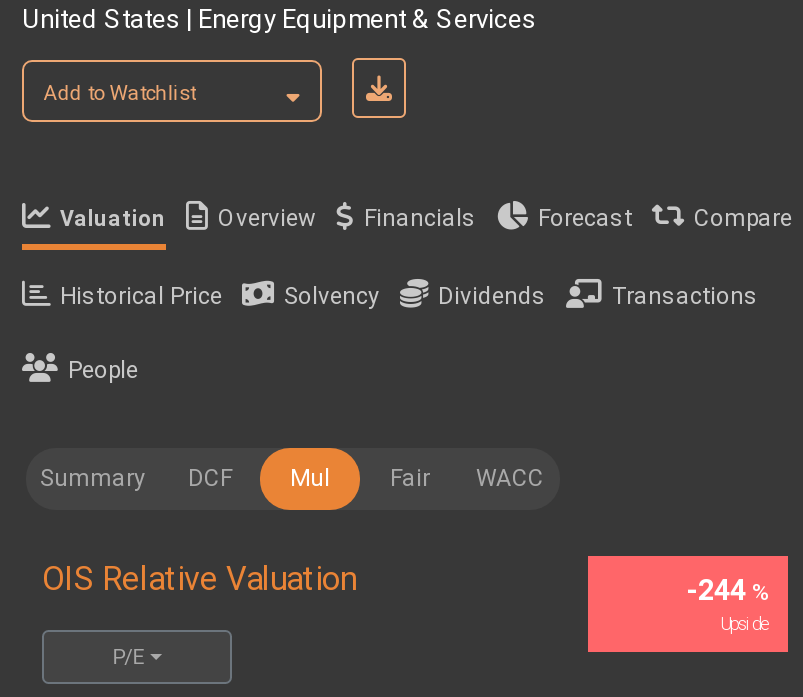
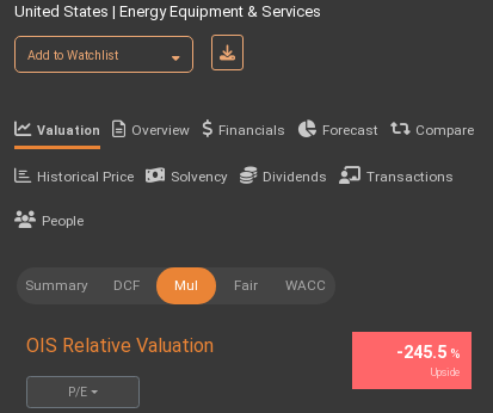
[686,574,768,606] -244% -> [396,342,460,362] -245.5%

